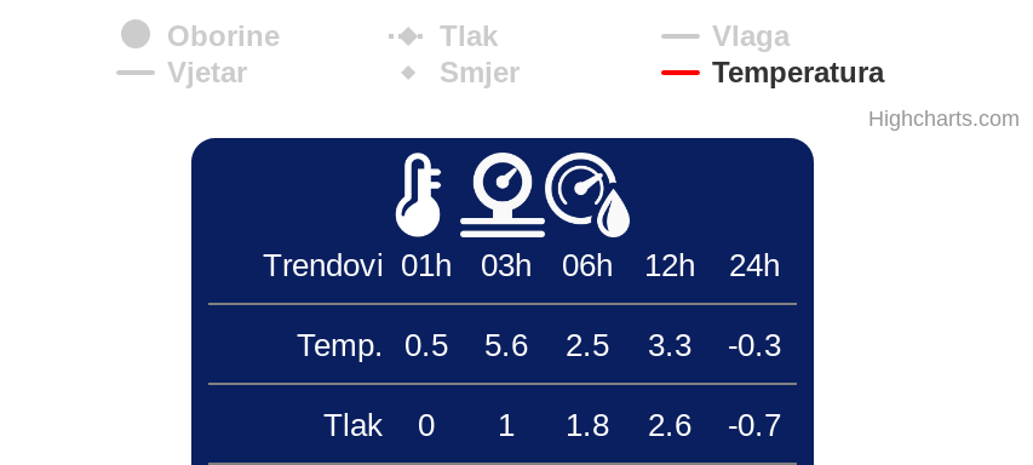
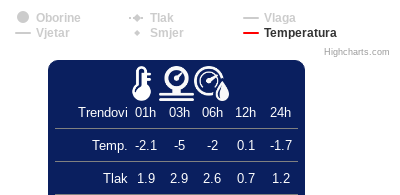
[297,326,781,362] Temp. 0.5 | 5.6 | 2.5 | 3.3 | -0.3 -> [91,138,291,153] Temp. -2.1 | -5 | -2 | 0.1 | -1.7
[323,406,609,442] Tlak | 0 | 1 | 1.8 -> [102,171,188,186] Tlak 1.9 | 2.9
[728,406,781,442] -0.7 -> [236,171,289,186] 0.7 | 1.2

